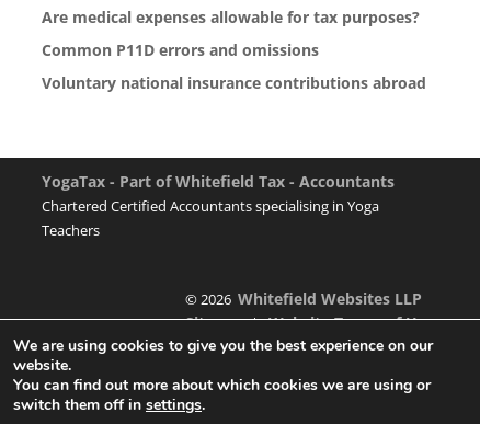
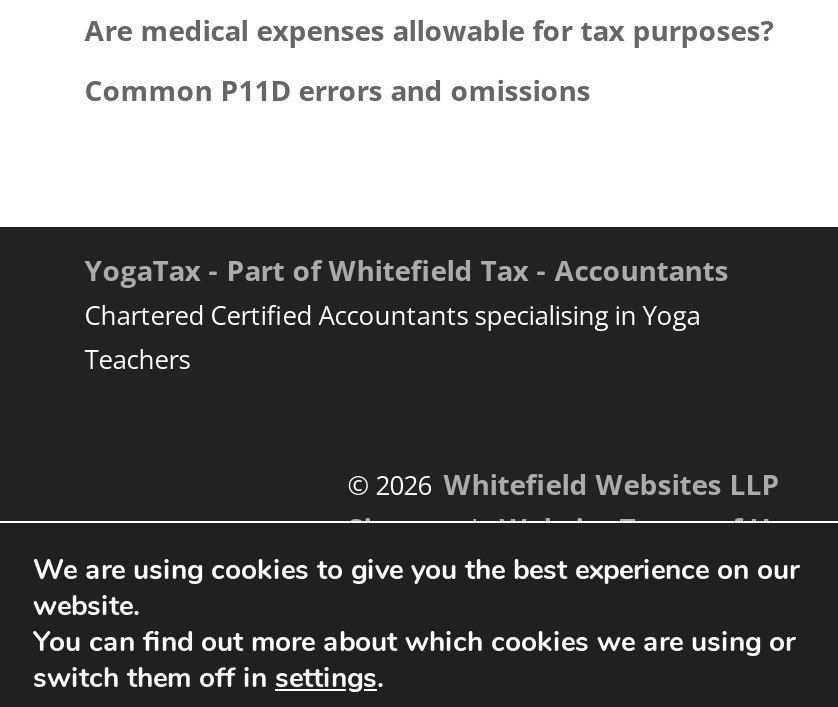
[41,72,426,93] Voluntary national insurance contributions abroad -> none

